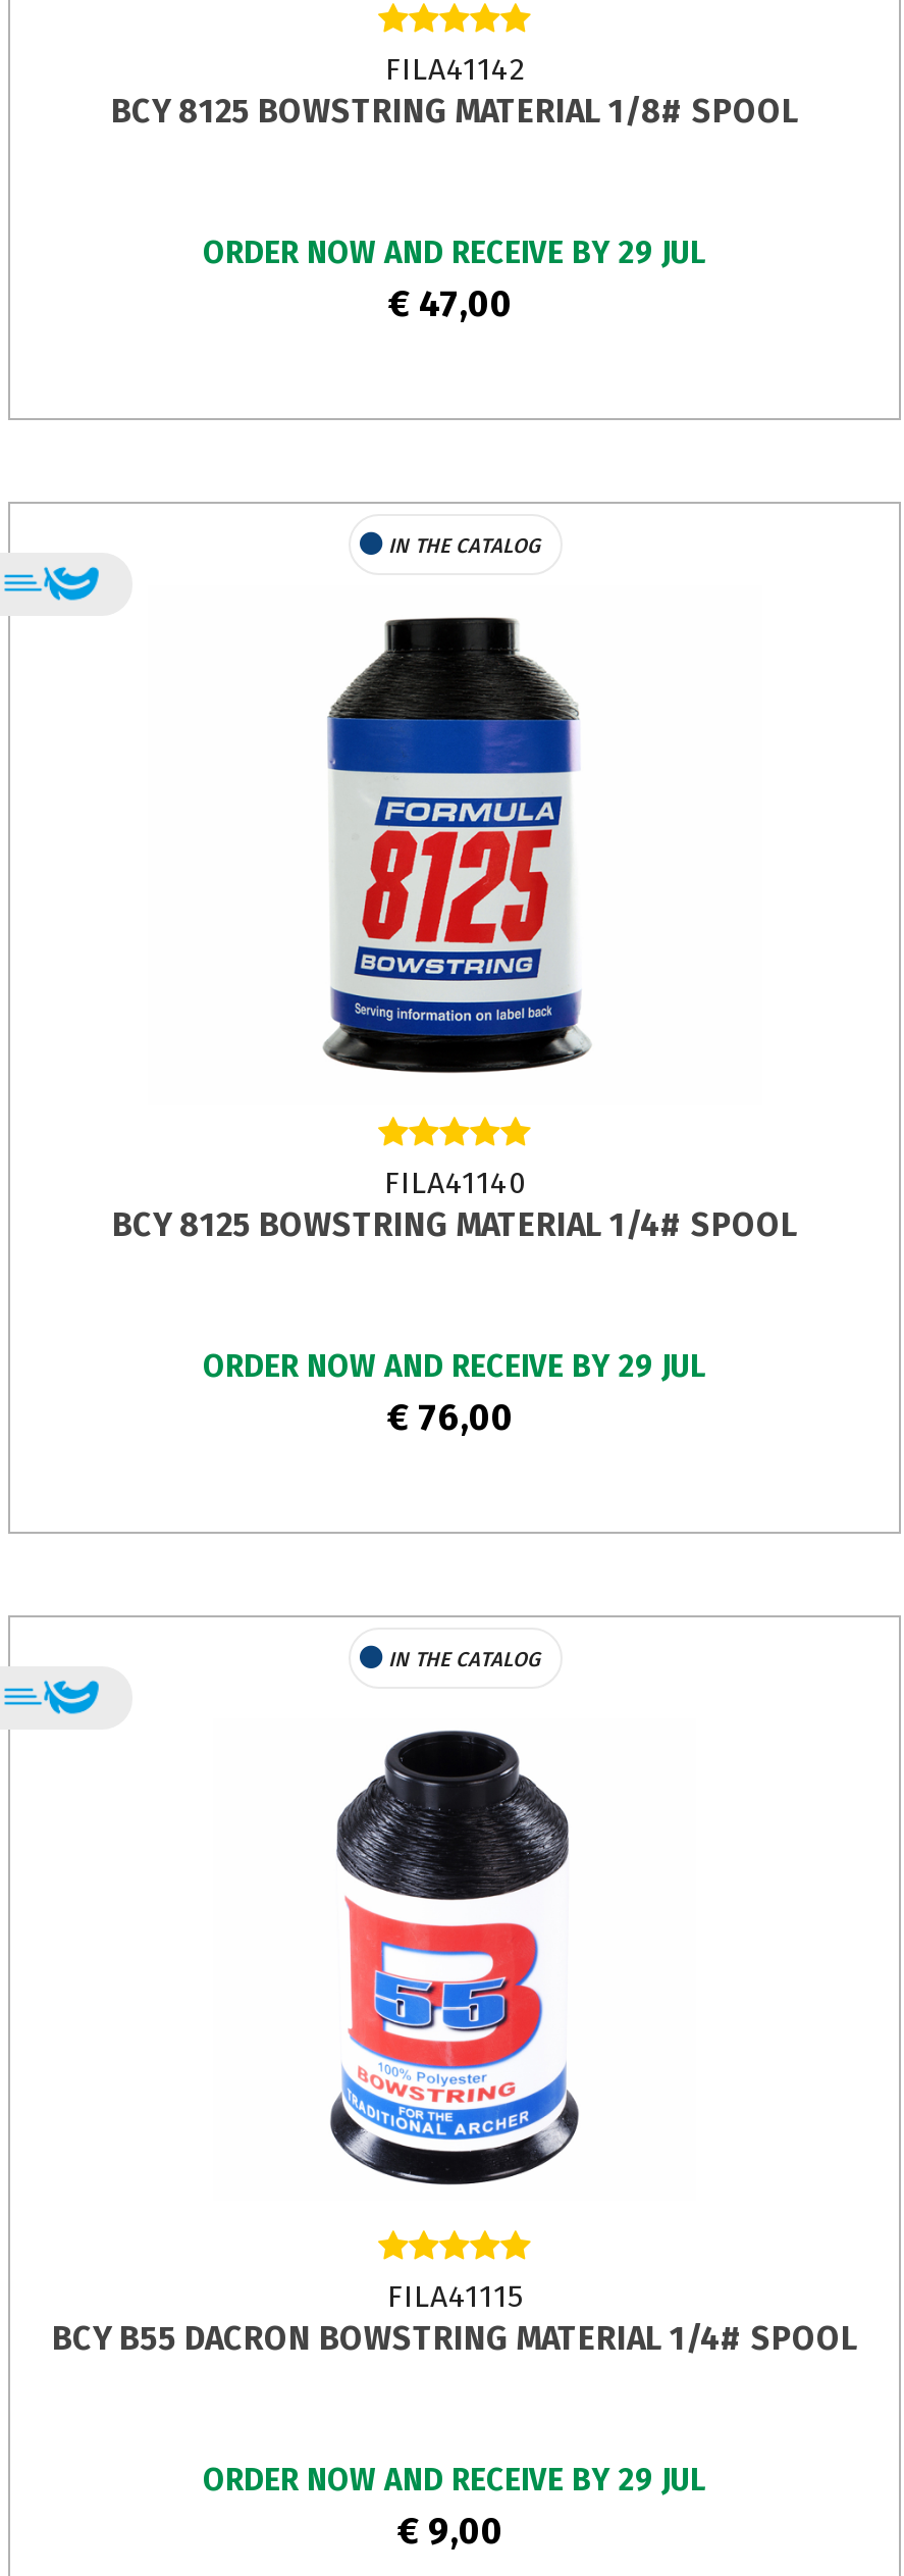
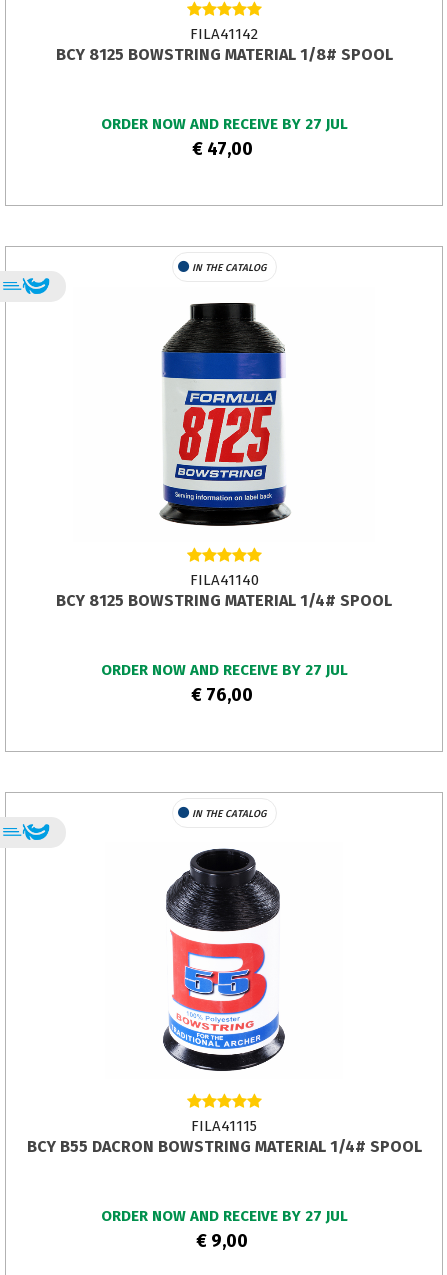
[203,235,706,271] ORDER NOW AND RECEIVE BY 29 JUL -> [100,115,347,133] ORDER NOW AND RECEIVE BY 27 JUL
[203,1348,706,1385] ORDER NOW AND RECEIVE BY 29 JUL -> [100,661,347,679] ORDER NOW AND RECEIVE BY 27 JUL
[203,2462,706,2498] ORDER NOW AND RECEIVE BY 29 JUL -> [100,1207,347,1225] ORDER NOW AND RECEIVE BY 27 JUL

